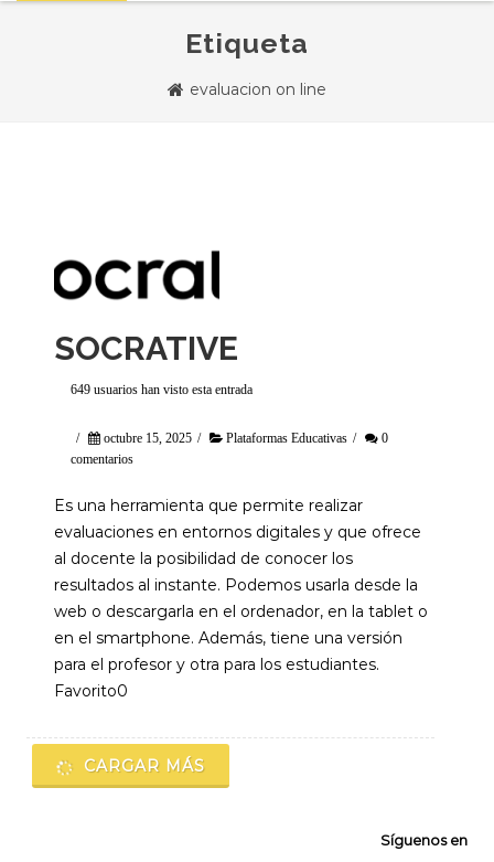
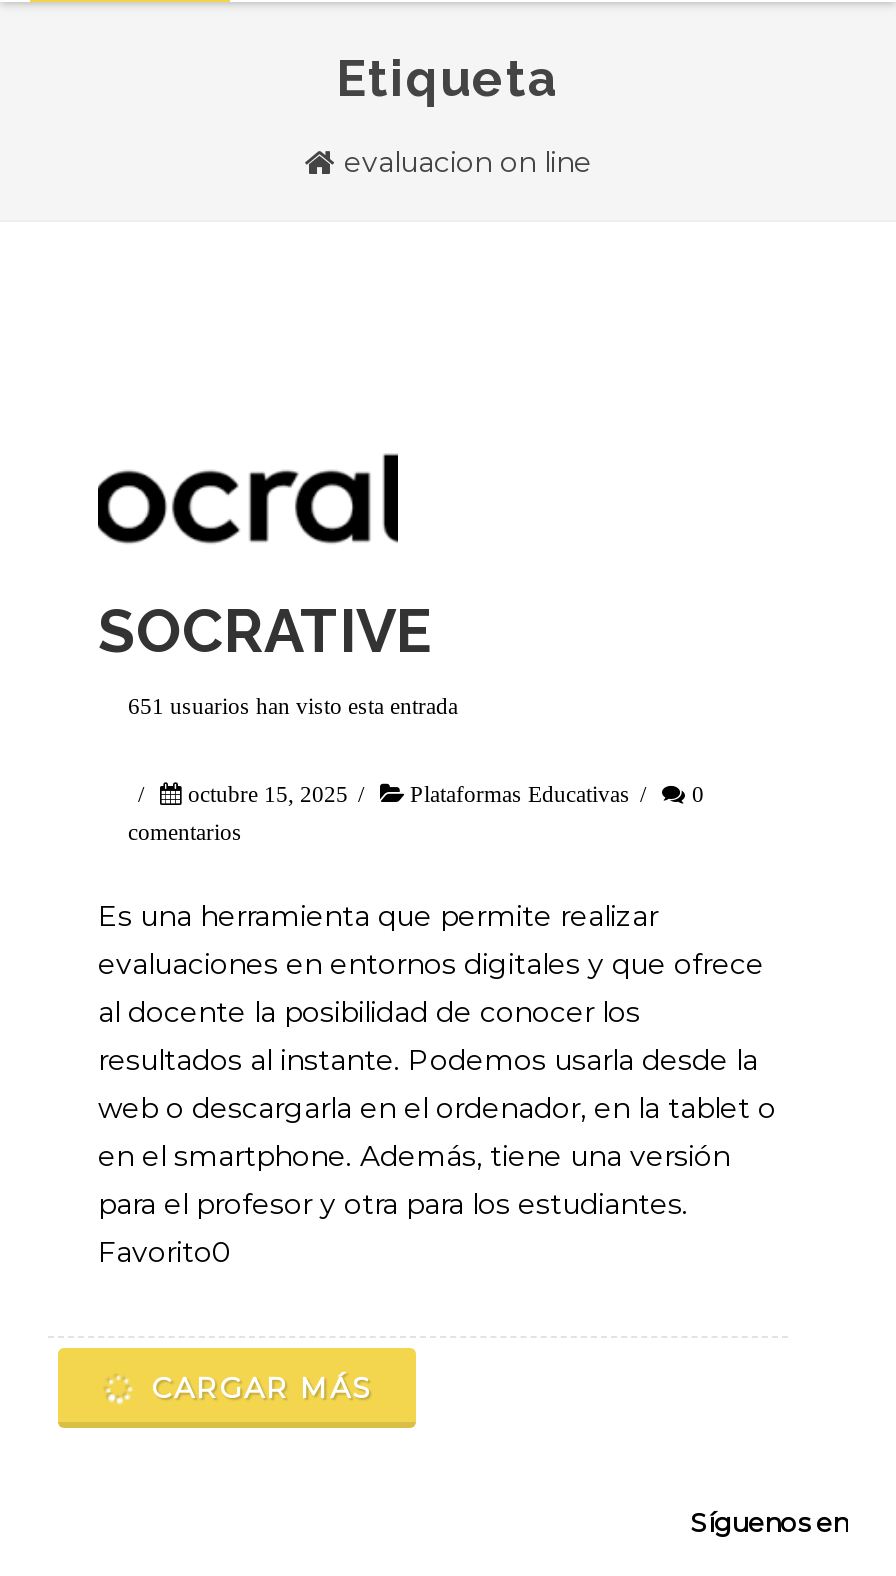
[71,383,253,396] 649 usuarios han visto esta entrada -> [128,694,458,718] 651 usuarios han visto esta entrada

